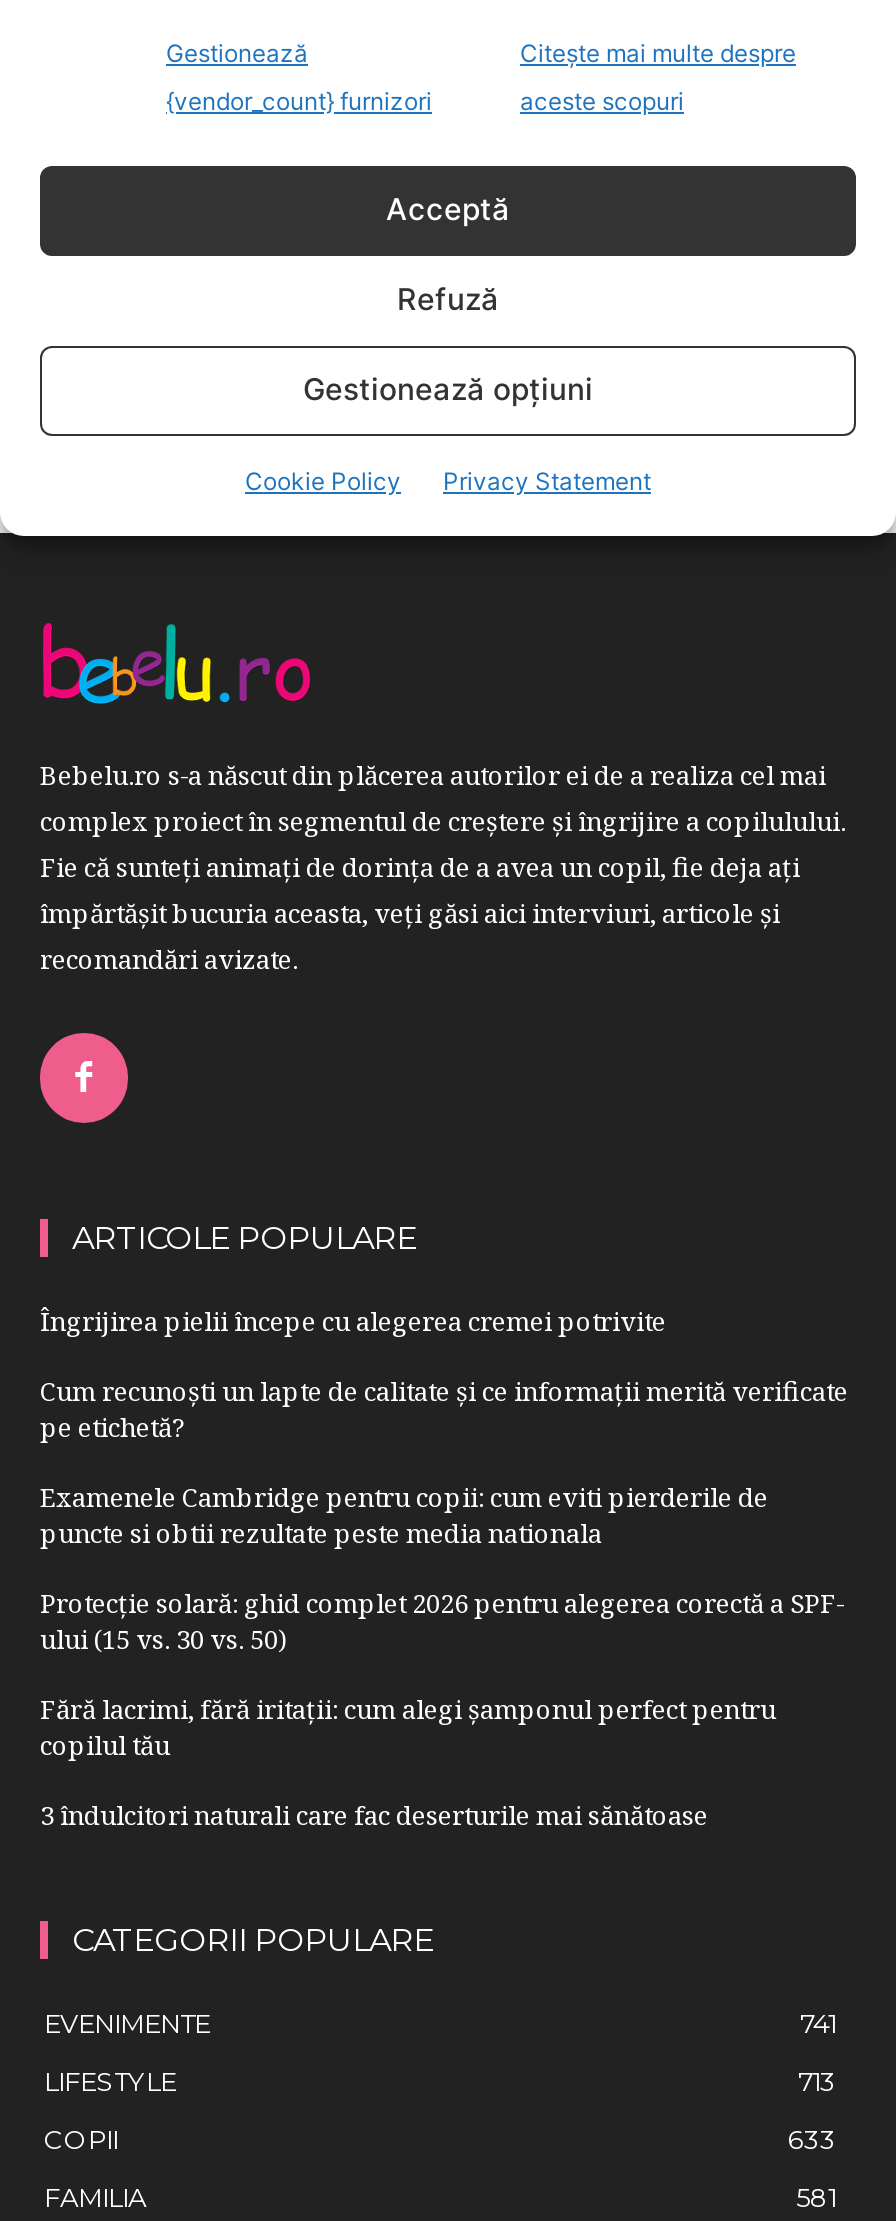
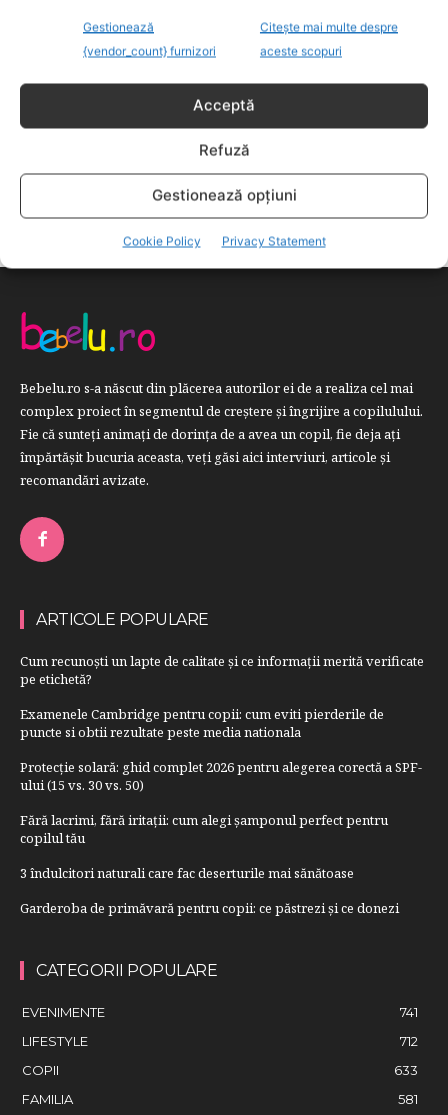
[40,1302,666,1338] Îngrijirea pielii începe cu alegerea cremei potrivite -> none
moved [40,1372,848,1832] -> [20,652,424,882]: Cum recunoști un lapte de calitate și ce informații merită verificate | pe etichetă? | Examenele Cambridge pentru copii: cum eviti pierderile de | ... | copilul tău | 3 îndulcitori naturali care fac deserturile mai sănătoase
none -> [20,899,399,917] Garderoba de primăvară pentru copii: ce păstrezi și ce donezi
[798,2064,836,2096] 713 -> [400,1033,418,1049] 712

